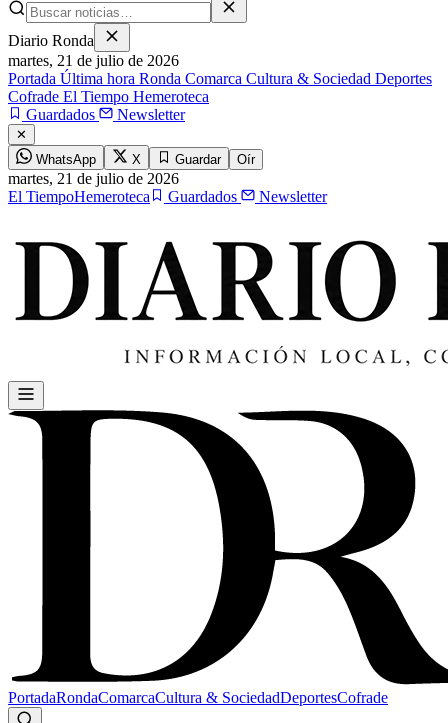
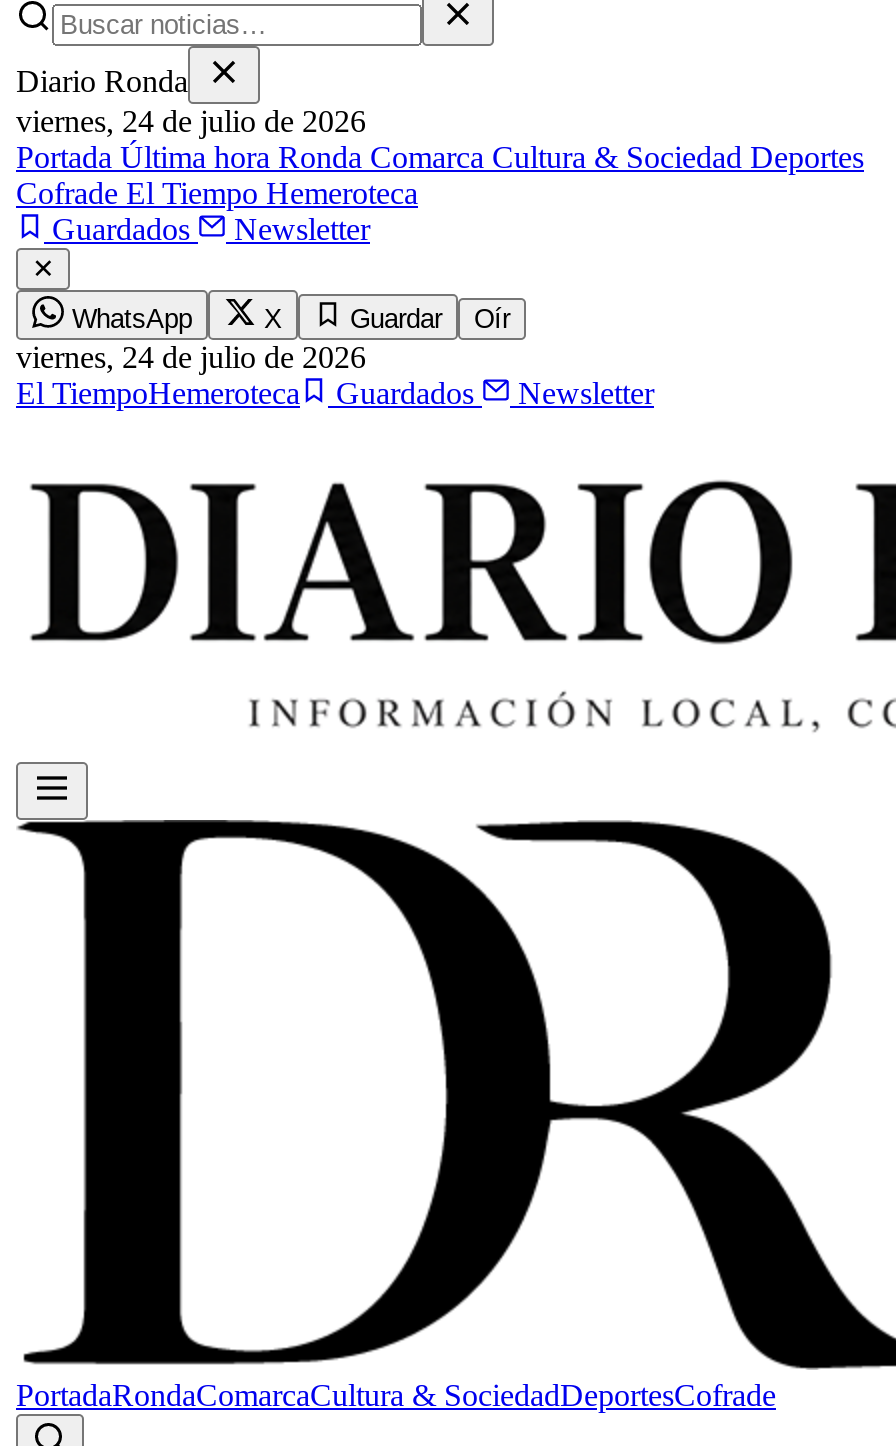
[8,52,179,69] martes, 21 de julio de 2026 -> [16,104,366,138] viernes, 24 de julio de 2026
[8,170,179,187] martes,21 de julio de 2026 -> [16,340,366,374] viernes,24 de julio de 2026

